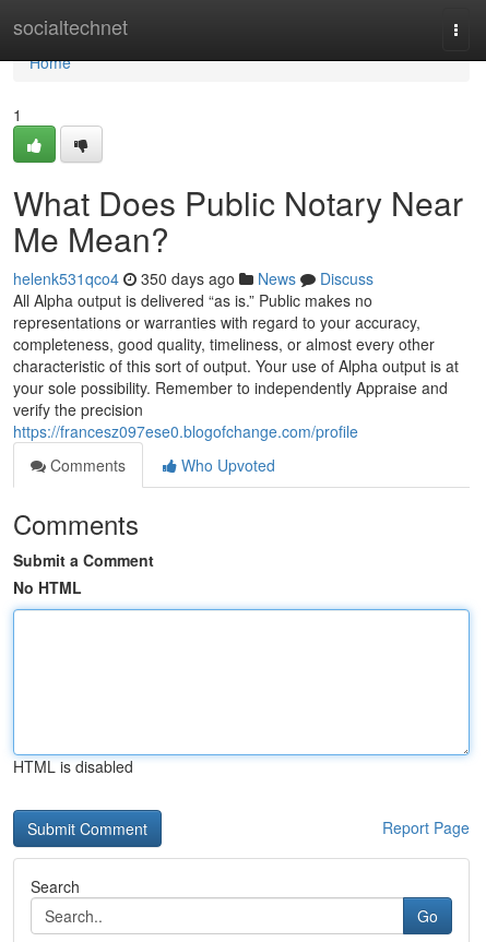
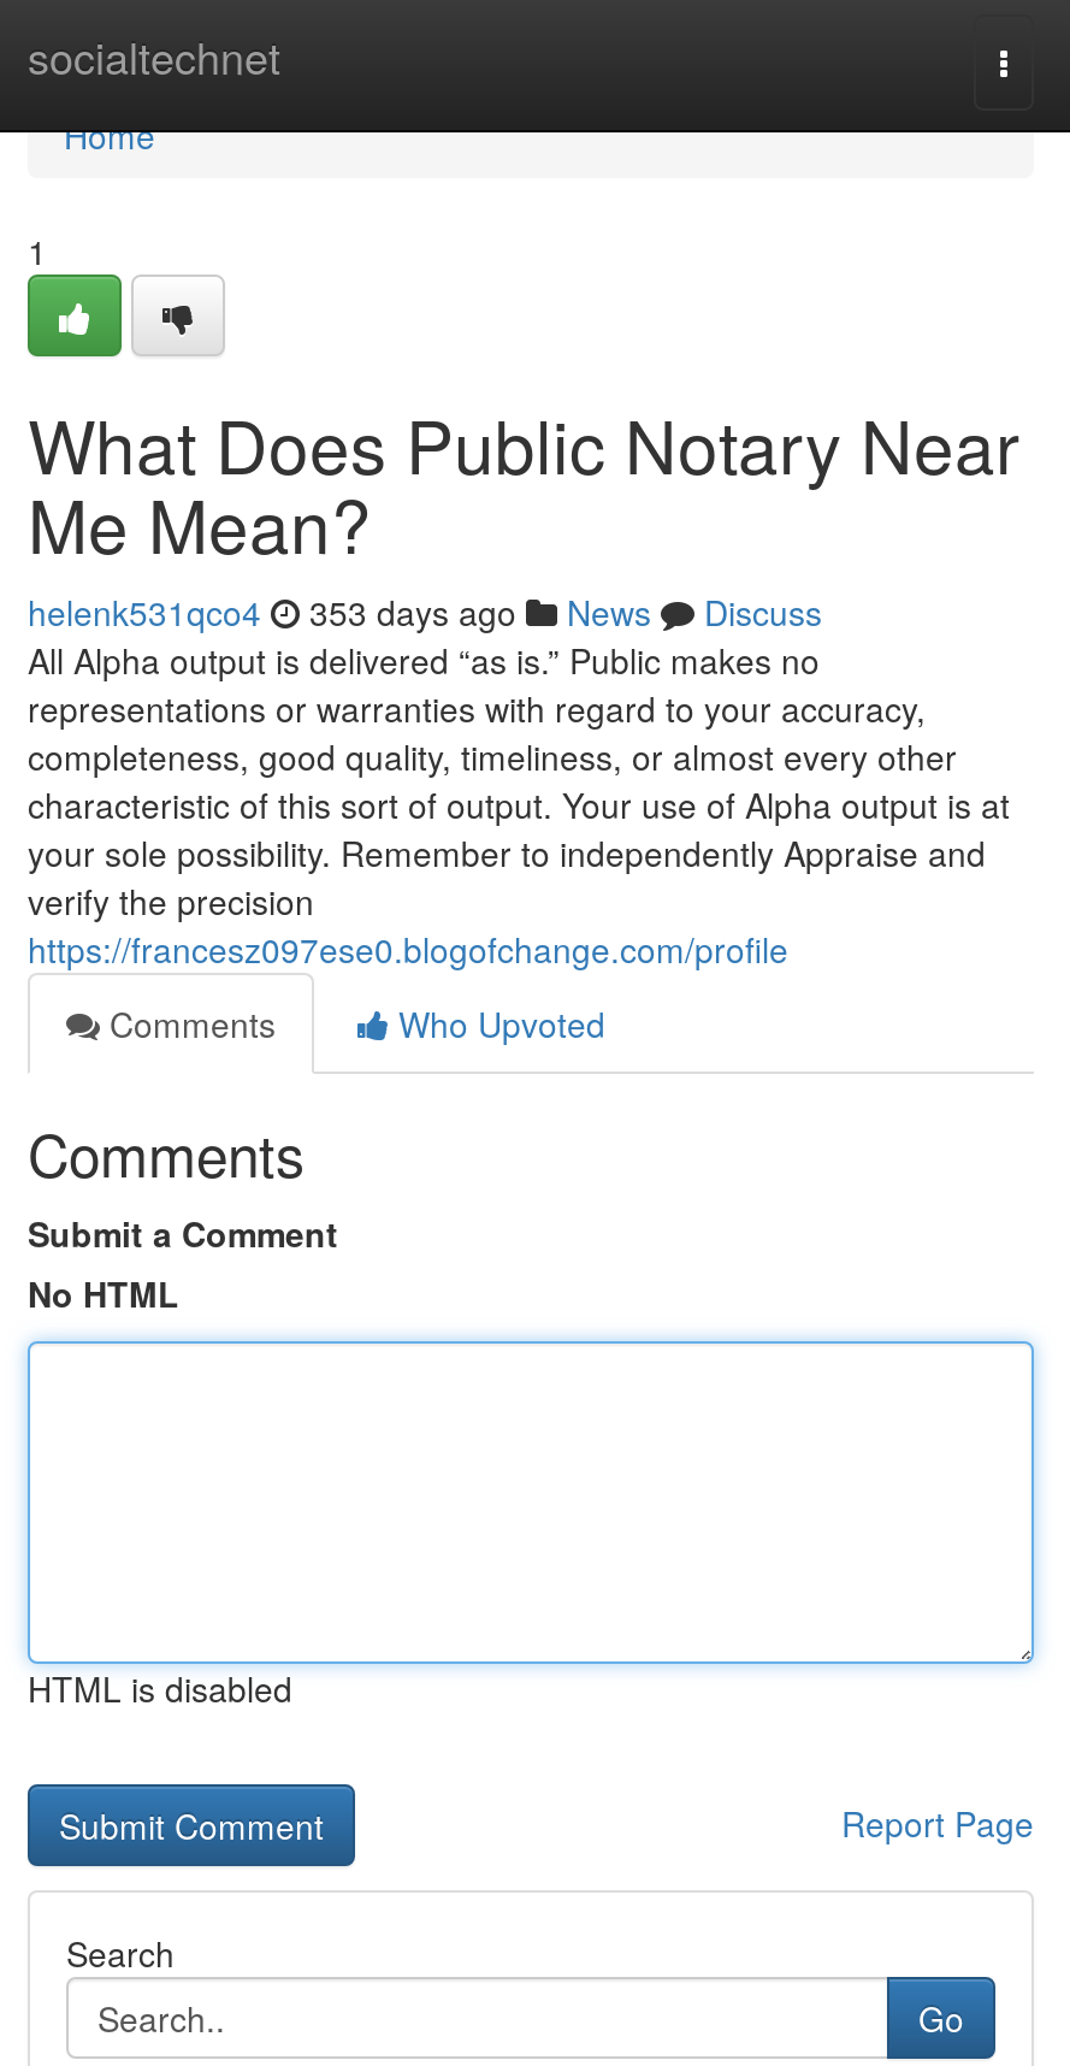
[13,267,374,289] helenk531qco4 350 days ago News Discuss -> [28,588,822,636] helenk531qco4 353 days ago News Discuss

